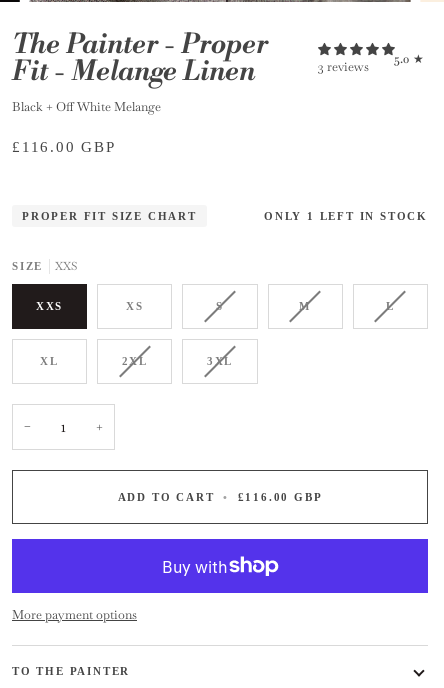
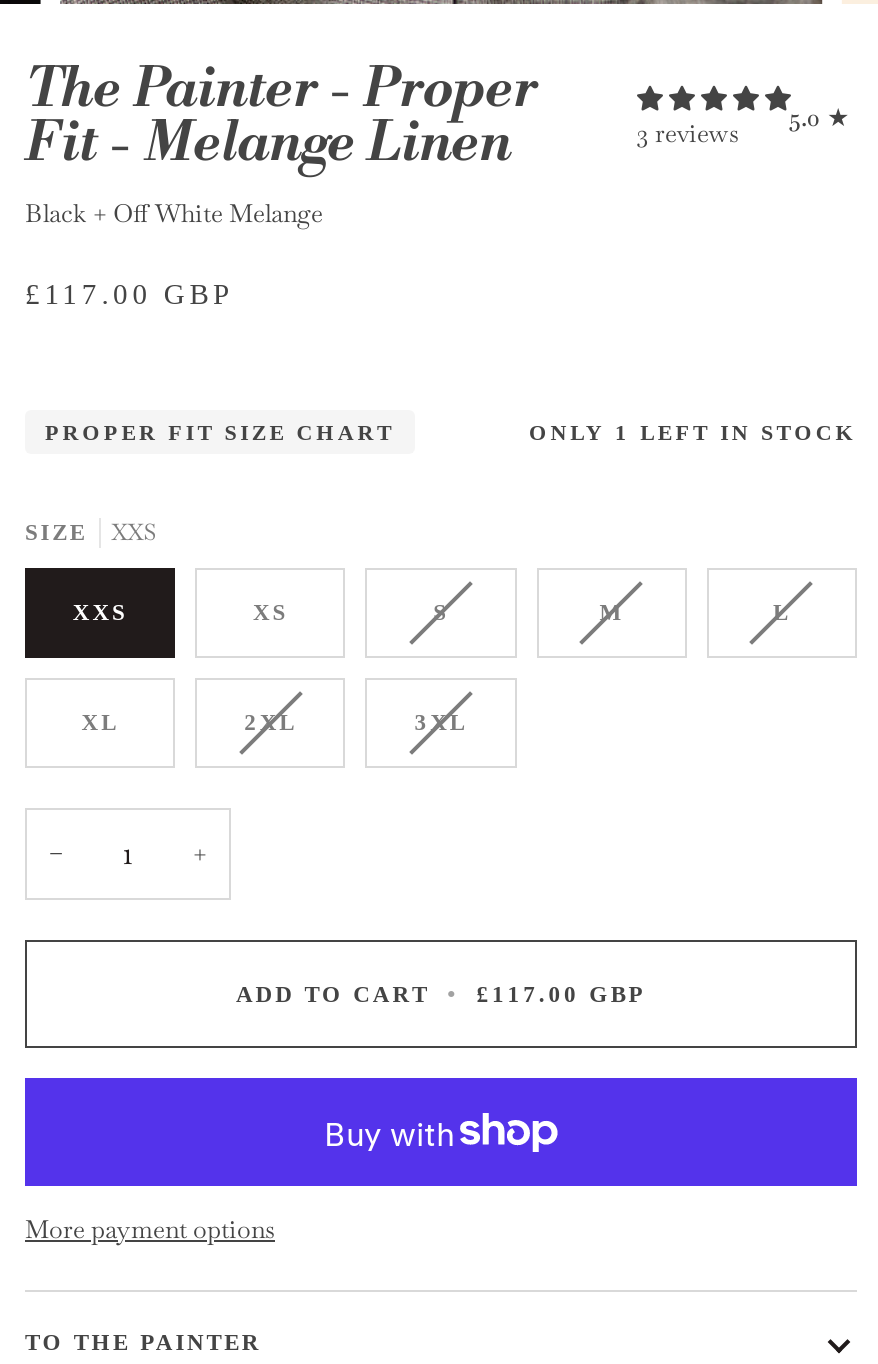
[12,139,116,155] £116.00 GBP -> [25,279,233,311] £117.00 GBP
[238,491,322,503] £116.00 GBP -> [476,982,646,1006] £117.00 GBP

